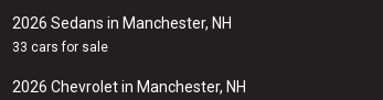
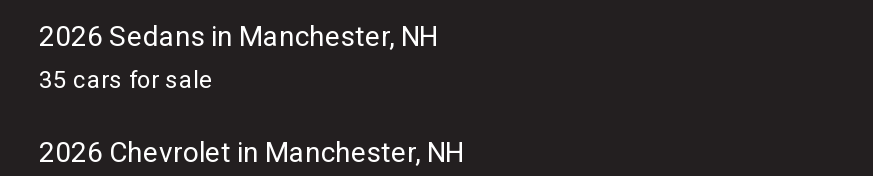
[12,40,108,55] 33 cars for sale -> [39,66,213,94] 35 cars for sale

